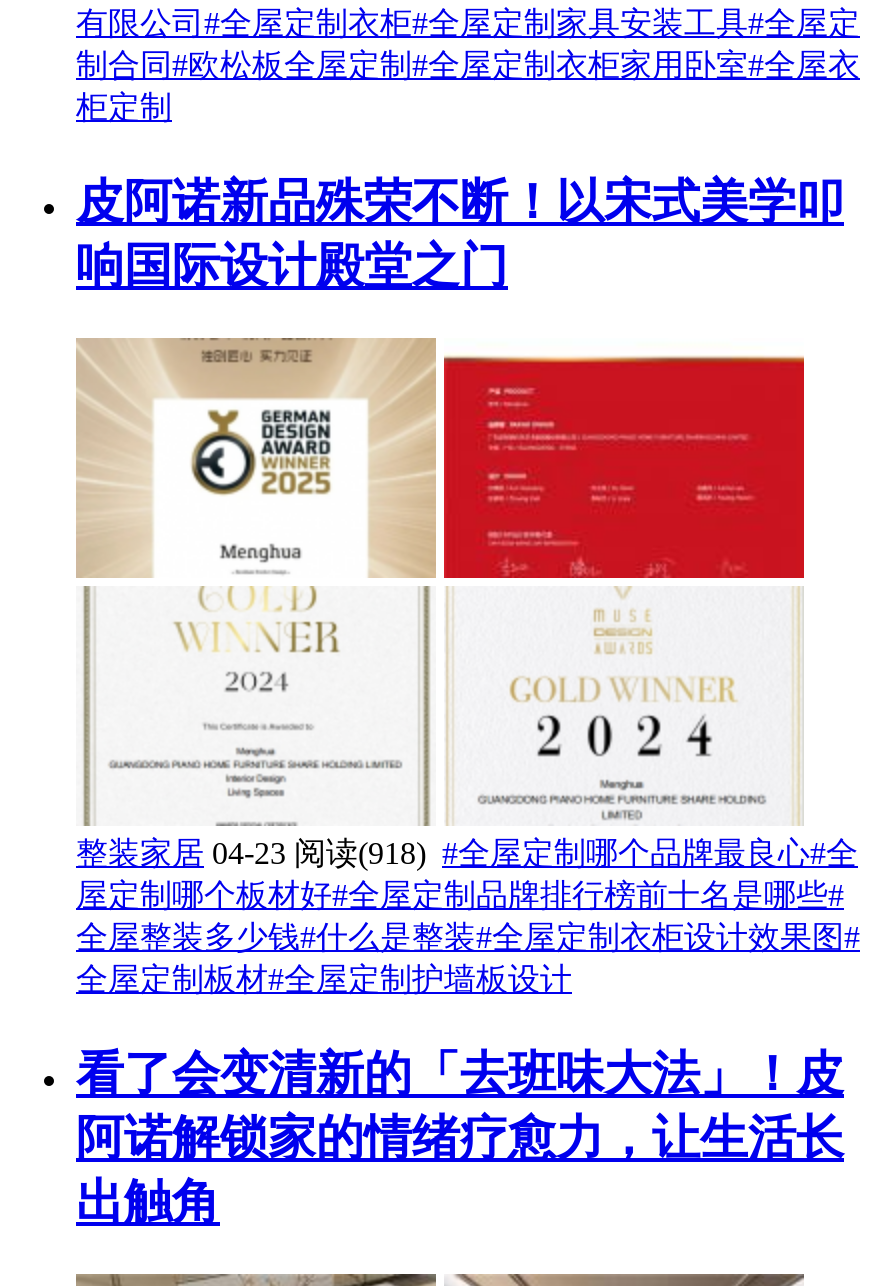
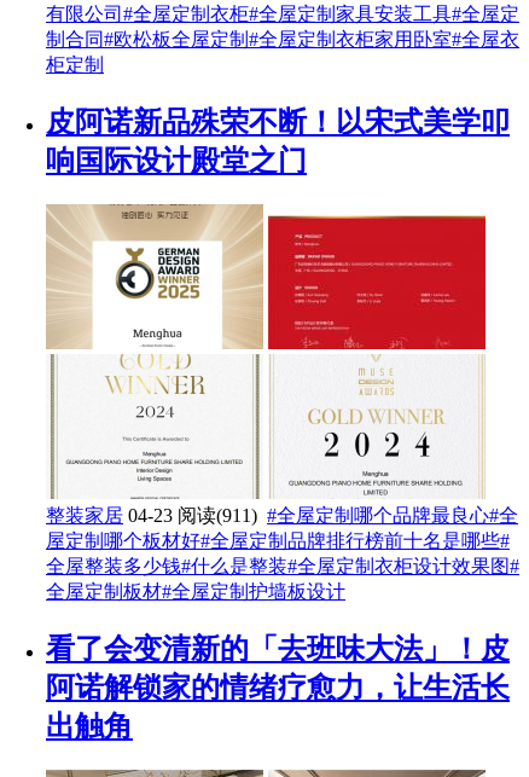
[76,836,858,870] 整装家居 04-23 阅读(918) #全屋定制哪个品牌最良心#全 -> [46,505,518,526] 整装家居 04-23 阅读(911) #全屋定制哪个品牌最良心#全

